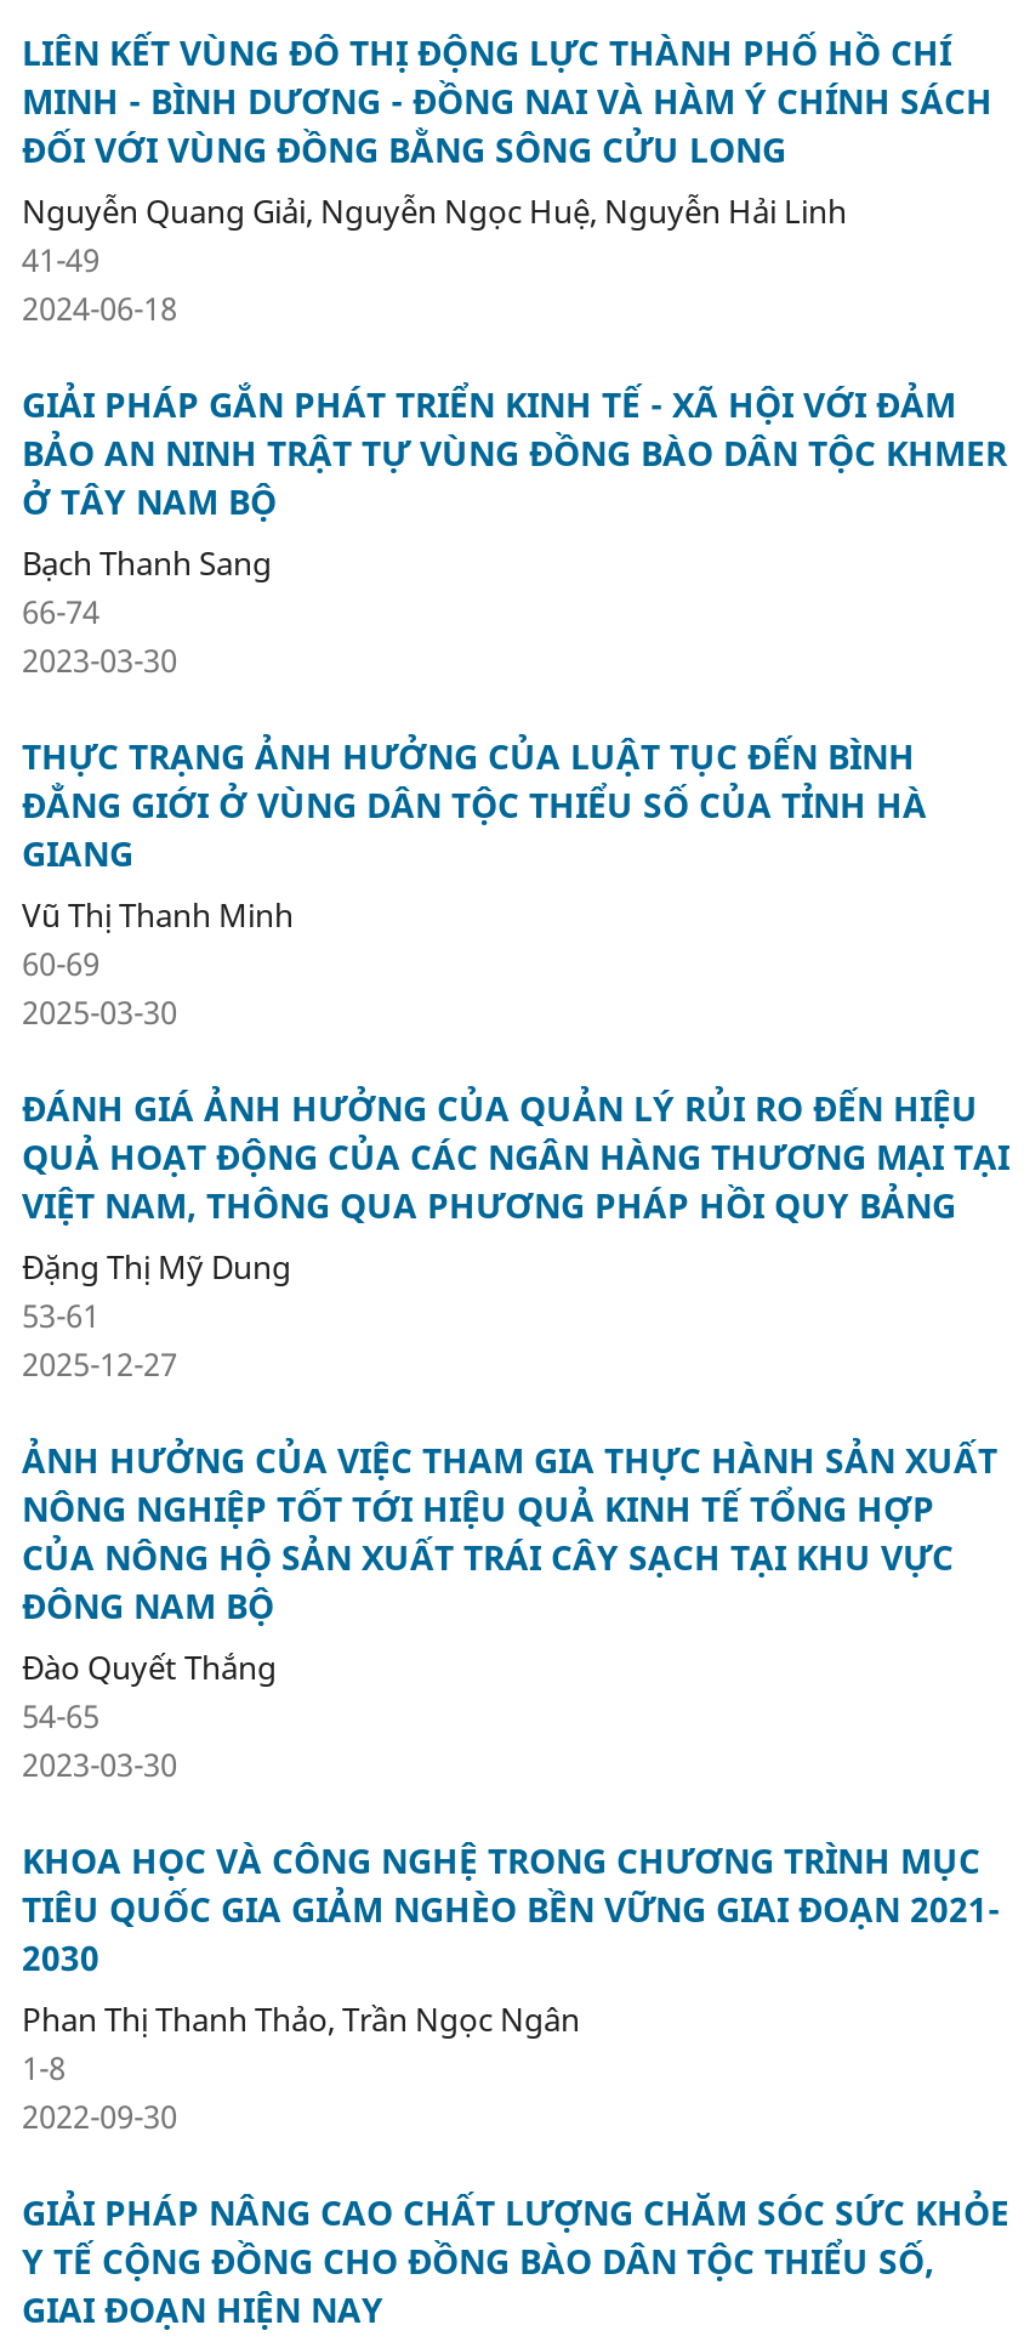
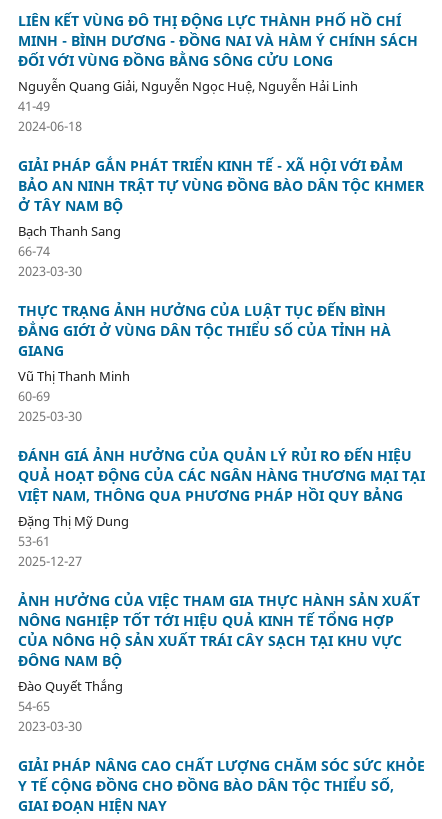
[22,1837,1000,2138] KHOA HỌC VÀ CÔNG NGHỆ TRONG CHƯƠNG TRÌNH MỤC | TIÊU QUỐC GIA GIẢM NGHÈO BỀN VỮNG GIAI ĐOẠN 2021- | 2030 | Phan Thị Thanh Thảo, Trần Ngọc Ngân | 1-8 | 2022-09-30 -> none

